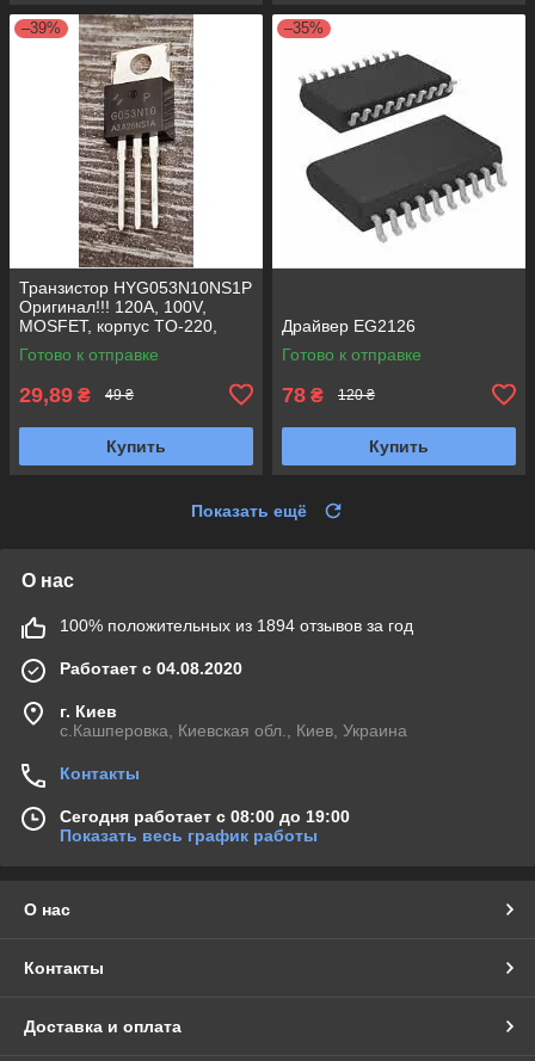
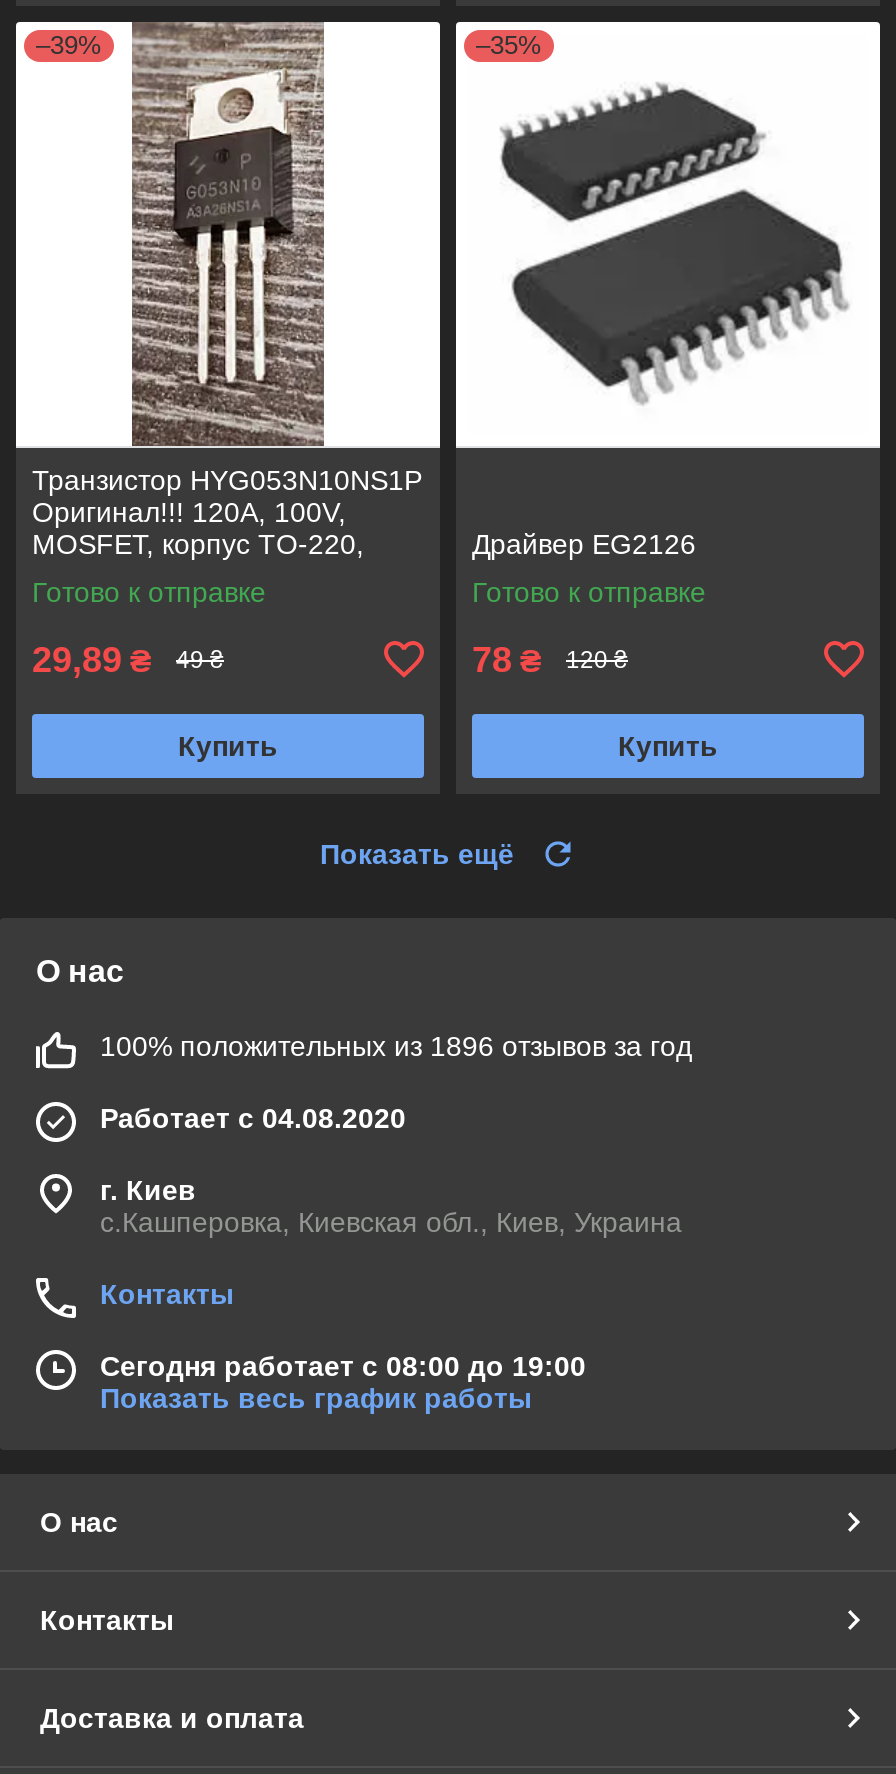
[60,616,413,635] 100% положительных из 1894 отзывов за год -> [100,1030,692,1062] 100% положительных из 1896 отзывов за год

